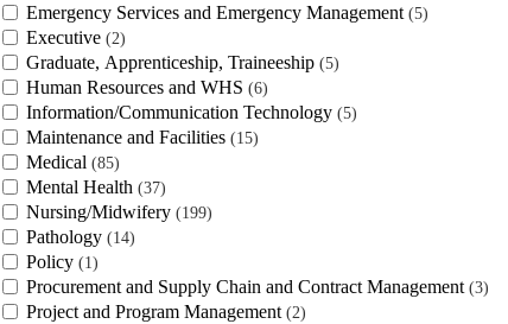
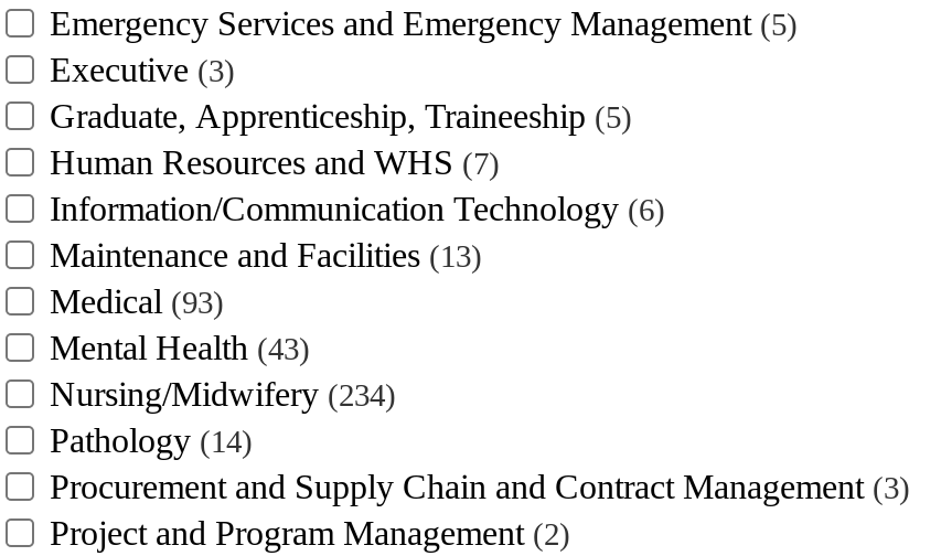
[26,27,120,47] Executive 2 -> [50,50,224,87] Executive 3
[26,77,262,97] Human Resources and WHS 6 -> [50,143,489,180] Human Resources and WHS 7
[26,102,351,122] Information/Communication Technology 5 -> [50,189,654,226] Information/Communication Technology 6
[26,127,253,147] Maintenance and Facilities 15 -> [50,235,471,273] Maintenance and Facilities 13
[26,151,114,172] Medical 85 -> [50,282,213,319] Medical 93
[26,176,160,197] Mental Health 37 -> [50,328,299,365] Mental Health 43
[26,201,207,221] Nursing/Midwifery 199 -> [50,374,385,412] Nursing/Midwifery 234
[26,251,93,271] Policy 1 -> none

